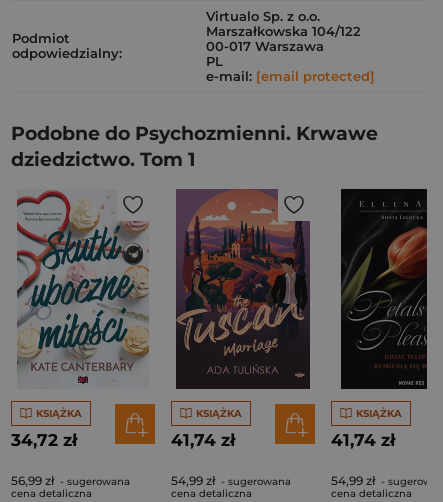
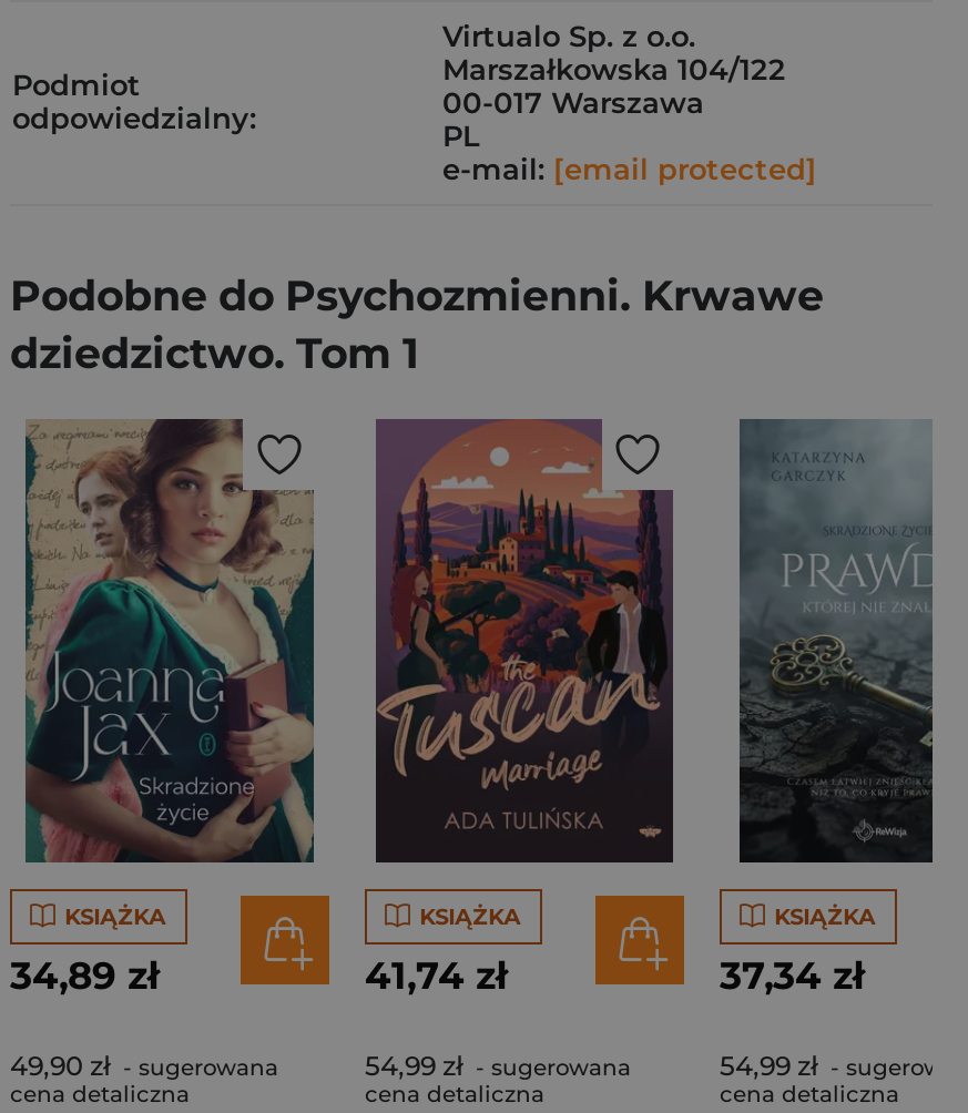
[16,189,150,389] [image] -> [23,417,316,865] [image]
[340,188,428,387] [image] -> [737,417,935,862] [image]
[11,430,77,450] 34,72 zł -> [10,953,159,998] 34,89 zł
[331,430,395,450] 41,74 zł -> [720,953,864,998] 37,34 zł
[11,473,130,488] 56,99 zł - sugerowana -> [10,1049,278,1082] 49,90 zł - sugerowana

